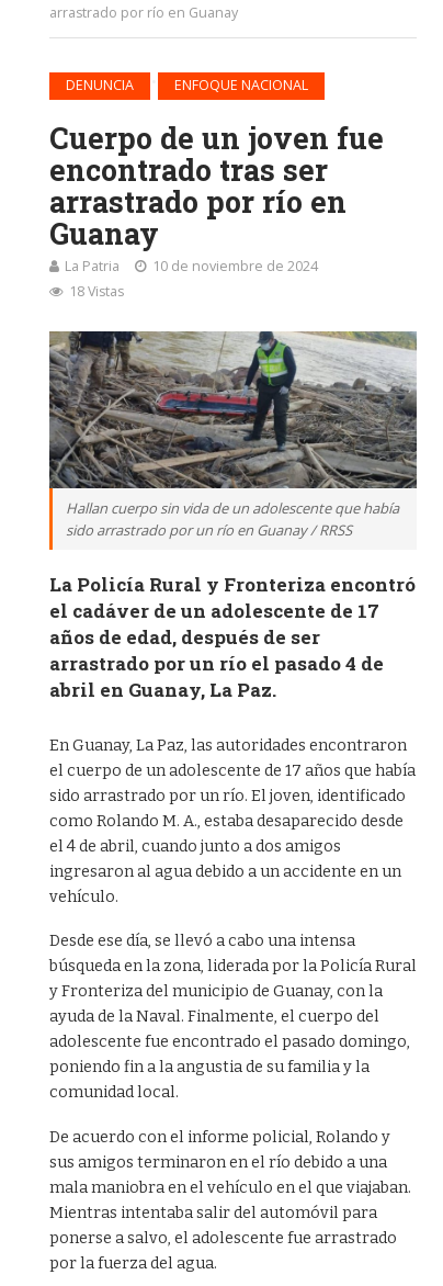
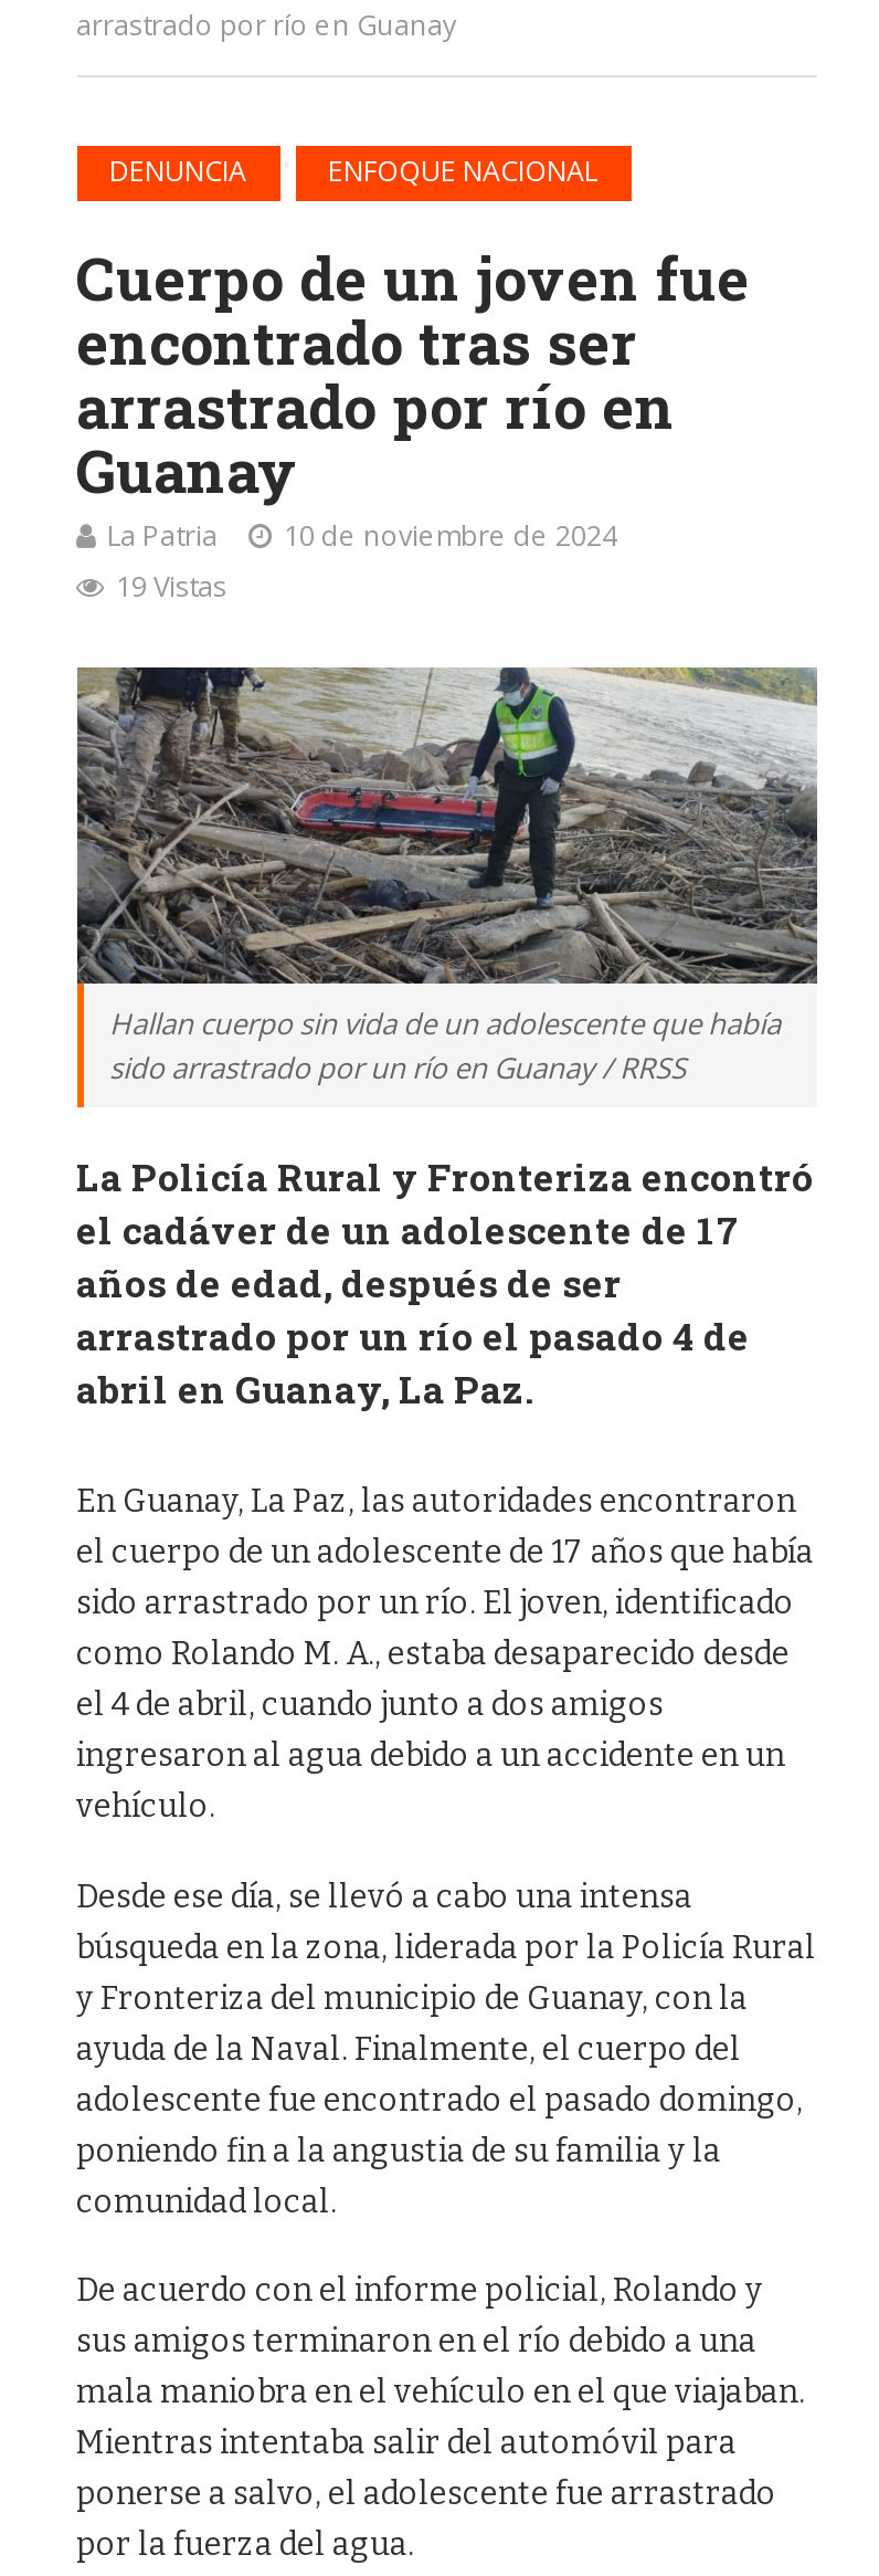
[69,282,123,301] 18 Vistas -> [116,568,226,606] 19 Vistas

